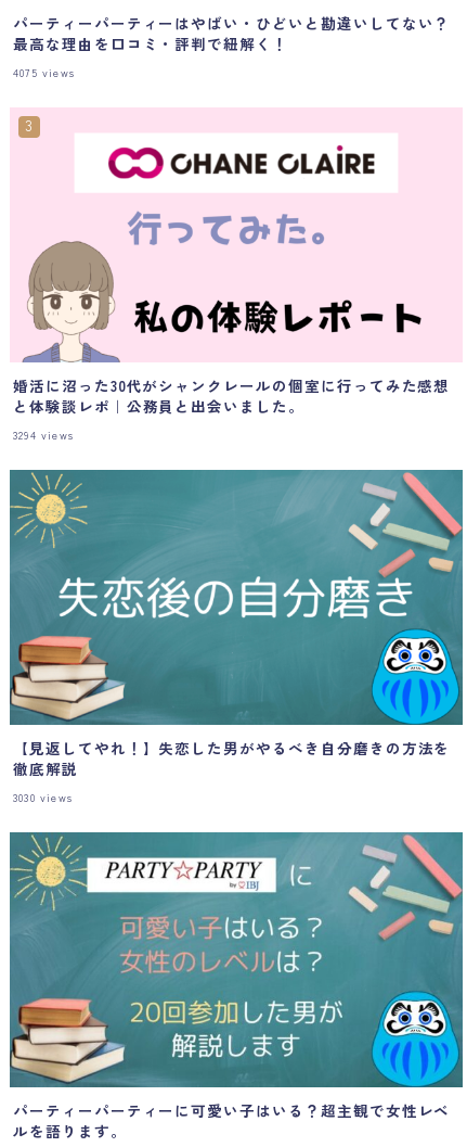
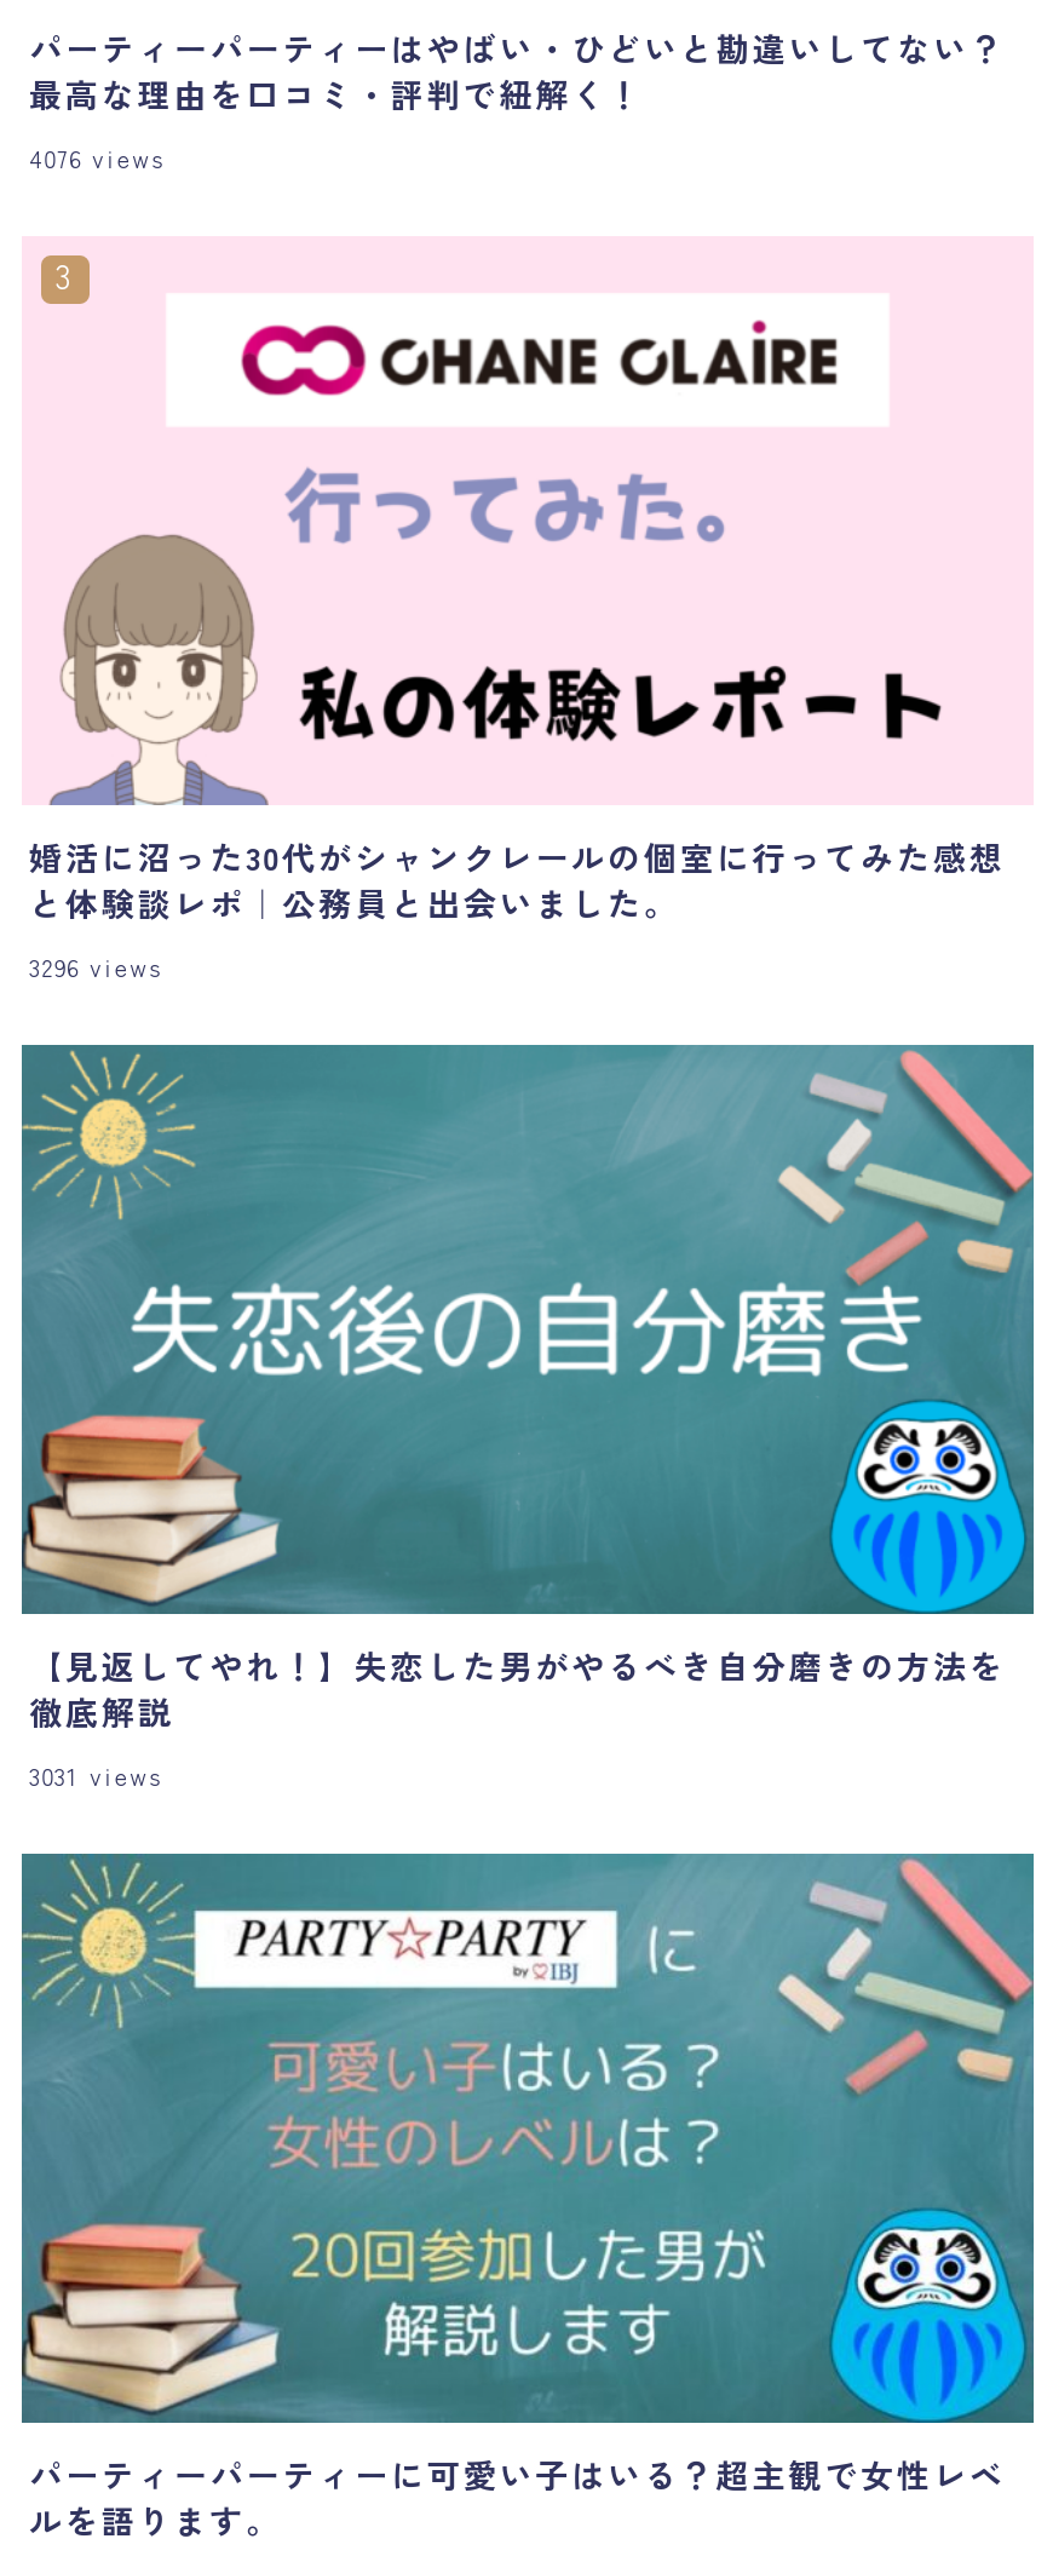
[13,64,75,80] 4075 views -> [29,139,165,176] 4076 views
[13,427,74,443] 3294 views -> [29,949,162,985] 3296 views
[13,789,73,806] 3030 views -> [29,1758,162,1794] 3031 views

